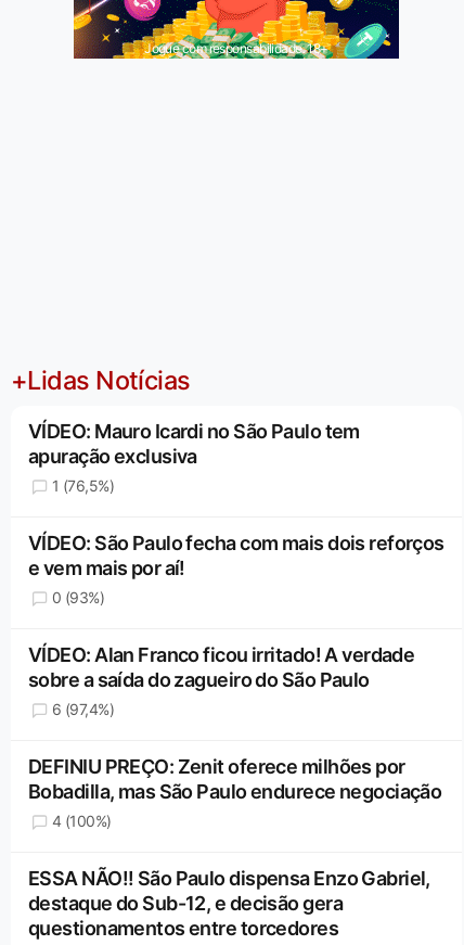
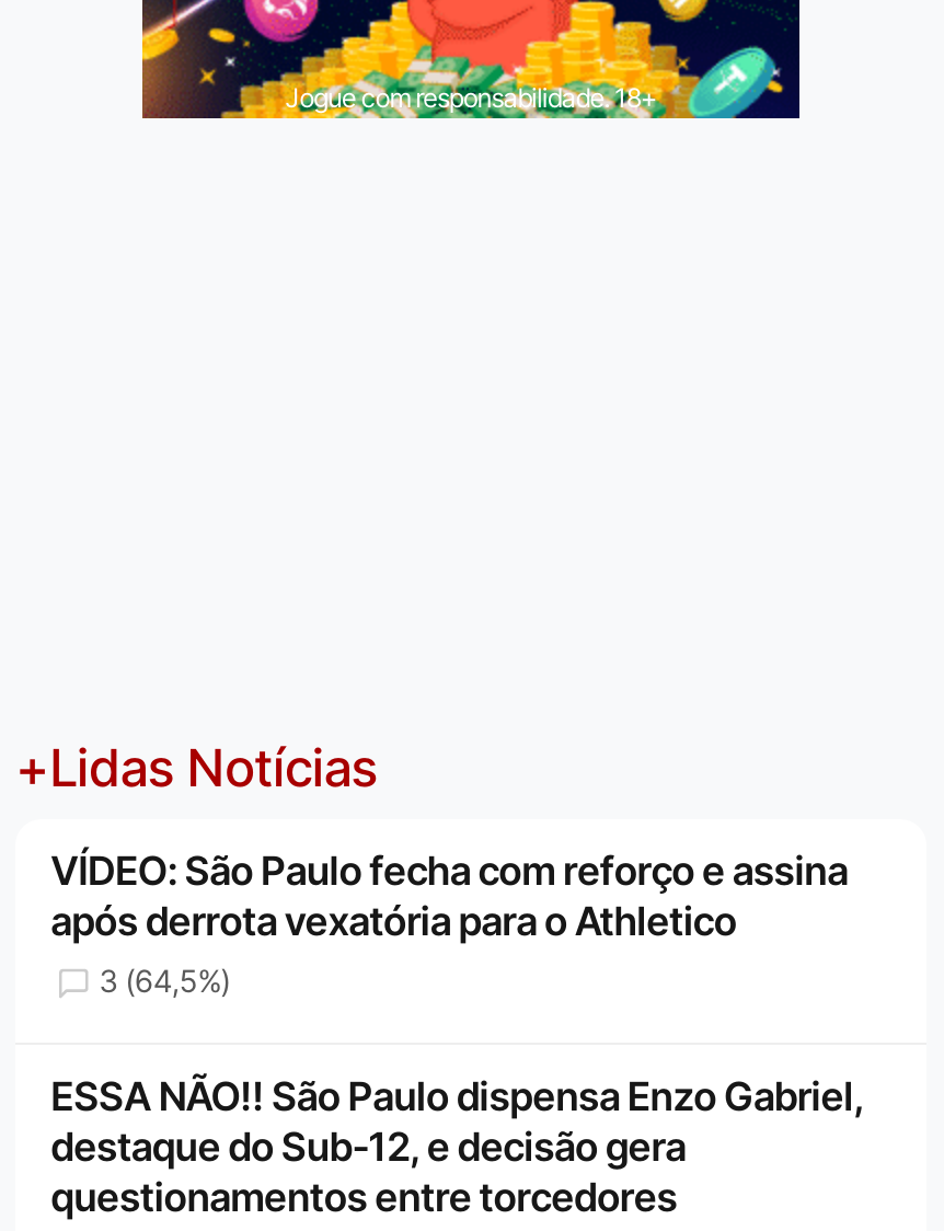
[28,420,444,830] VÍDEO: Mauro Icardi no São Paulo tem | apuração exclusiva | 1 (76,5%) | VÍDEO: São Paulo fecha com mais dois reforços | e vem mais por aí! | 0 (93%) | VÍDEO: Alan Franco ficou irritado! A verdade | sobre a saída do zagueiro do São Paulo | 6 (97,4%) | DEFINIU PREÇO: Zenit oferece milhões por | Bobadilla, mas São Paulo endurece negociação | 4 (100%) -> [50,848,847,999] VÍDEO: São Paulo fecha com reforço e assina | após derrota vexatória para o Athletico | 3 (64,5%)

